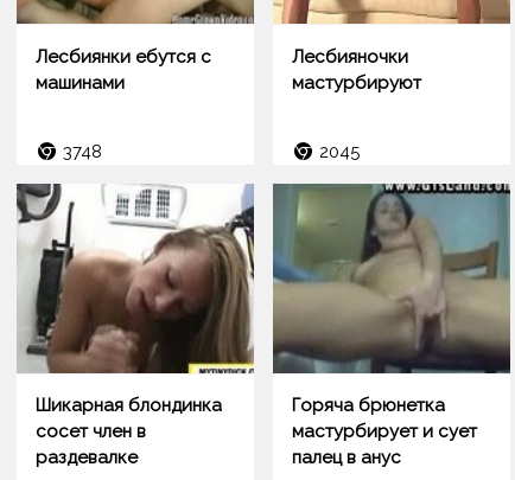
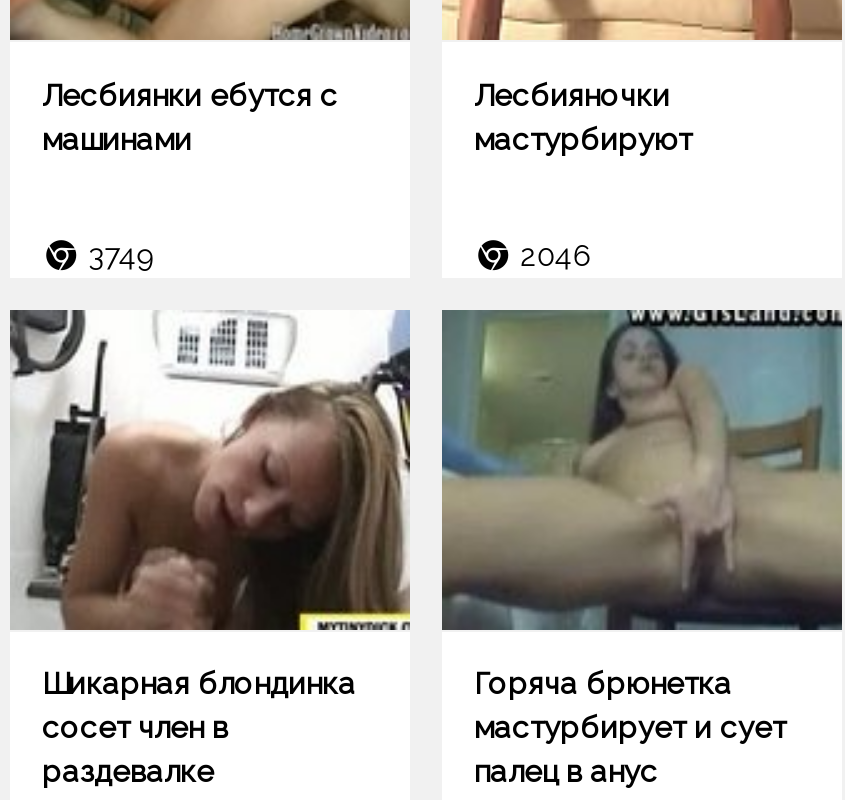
[59,140,102,162] 3748 -> [81,237,157,273] 3749
[315,140,360,162] 2045 -> [513,237,593,273] 2046

